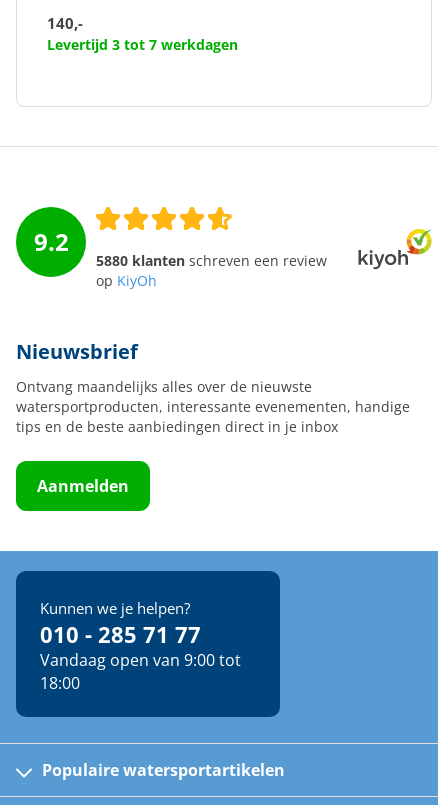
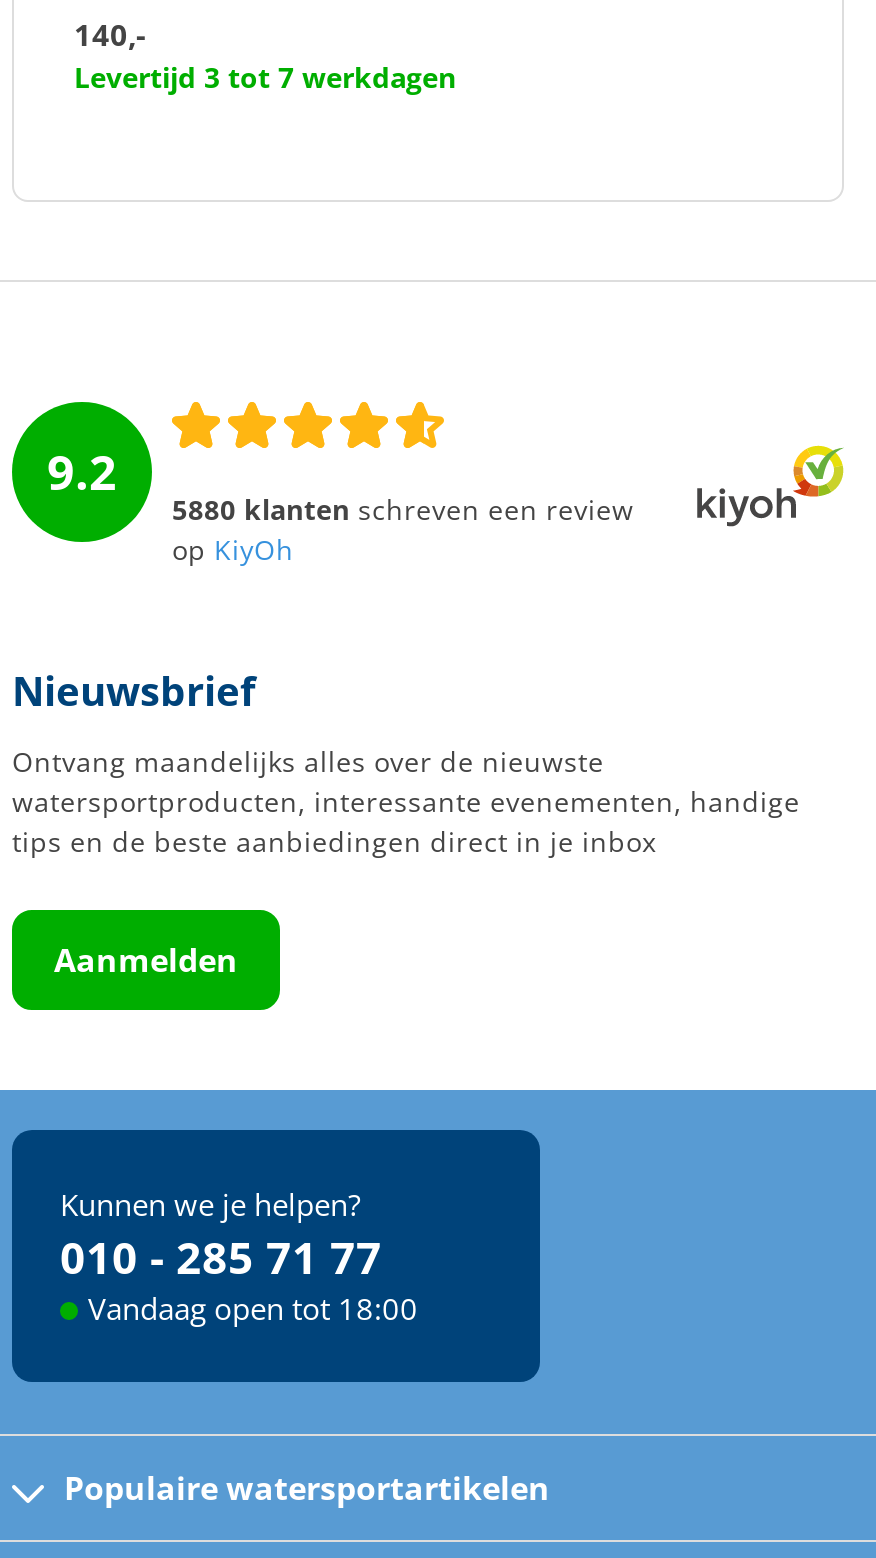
[40,649,241,694] Vandaag open van 9:00 tot | 18:00 -> [88,1288,418,1328] Vandaag open tot 18:00

